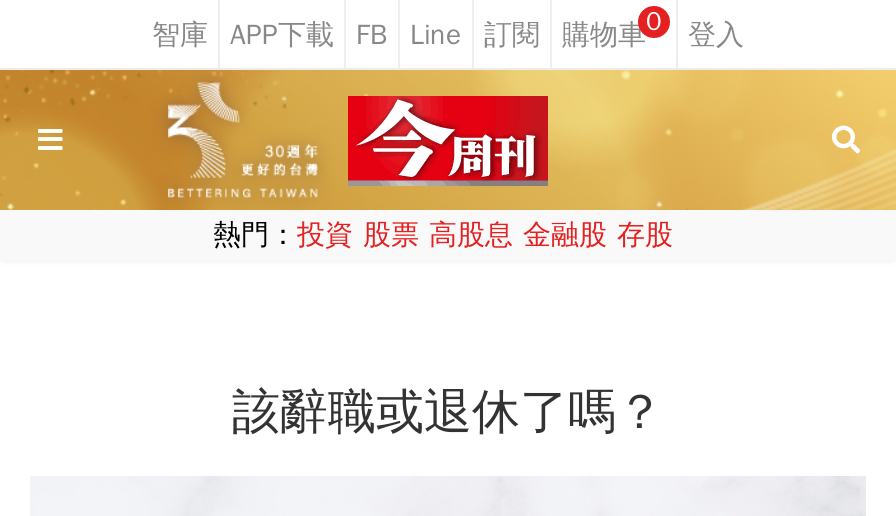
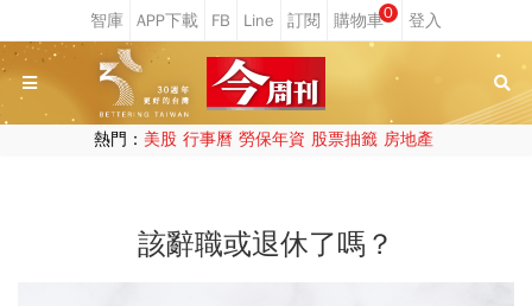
[213,218,673,252] 熱門：投資 股票 高股息 金融股 存股 -> [93,129,433,149] 熱門：美股 行事曆 勞保年資 股票抽籤 房地產

